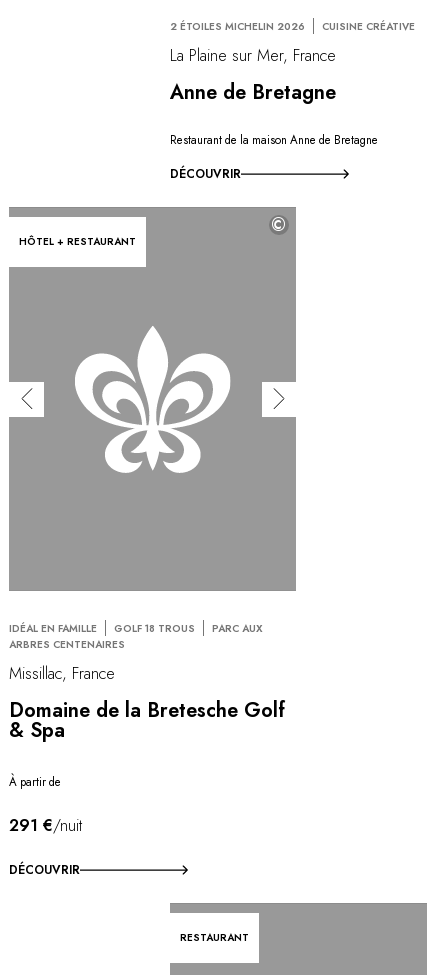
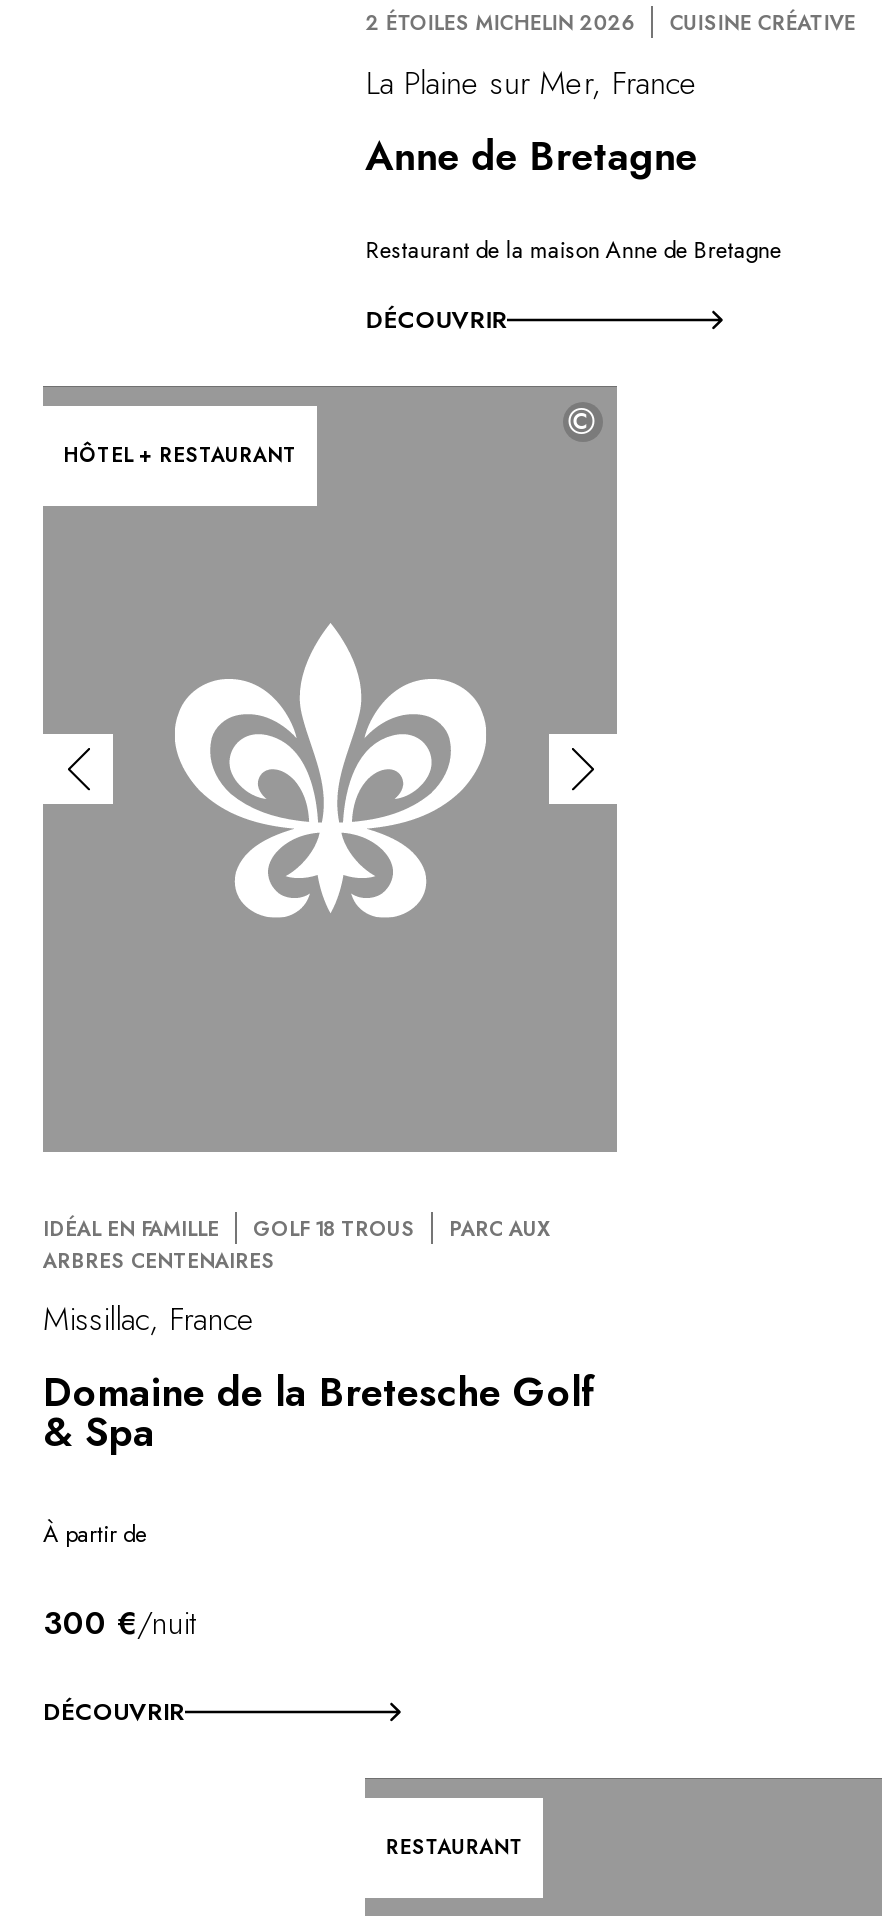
[9,814,82,837] 291 €/nuit -> [43,1600,195,1646] 300 €/nuit

